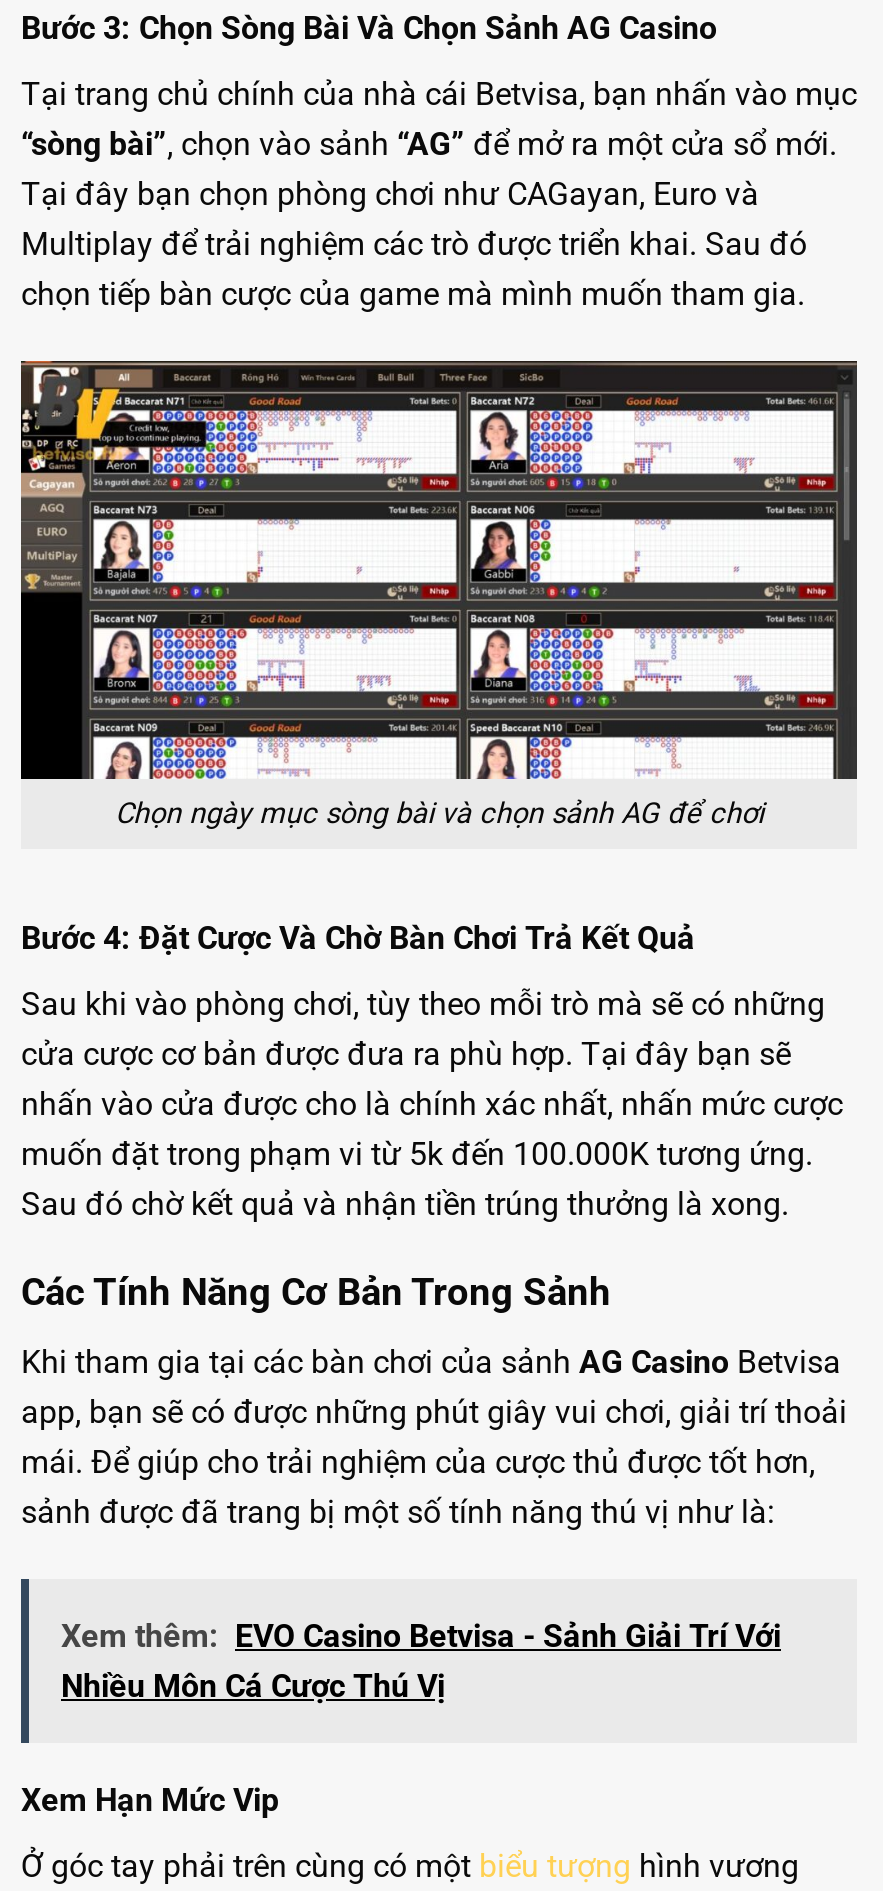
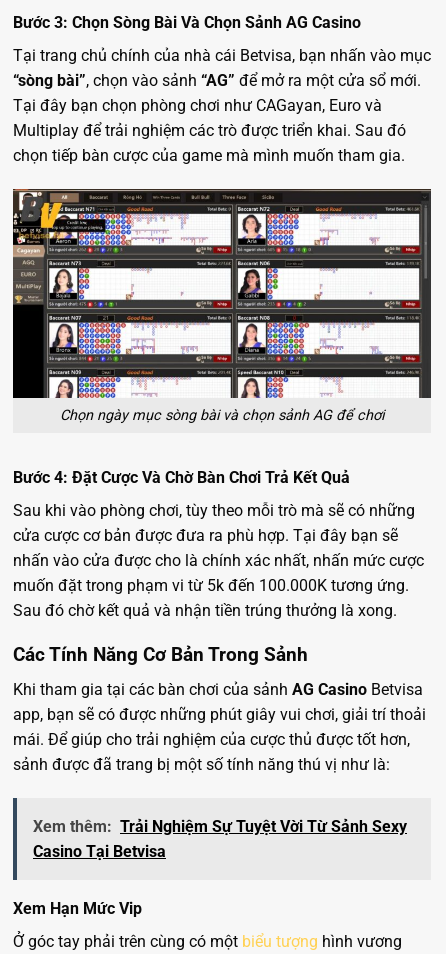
[61,1616,781,1704] Xem thêm: EVO Casino Betvisa - Sảnh Giải Trí Với | Nhiều Môn Cá Cược Thú Vị -> [33,817,407,861] Xem thêm: Trải Nghiệm Sự Tuyệt Vời Từ Sảnh Sexy | Casino Tại Betvisa

